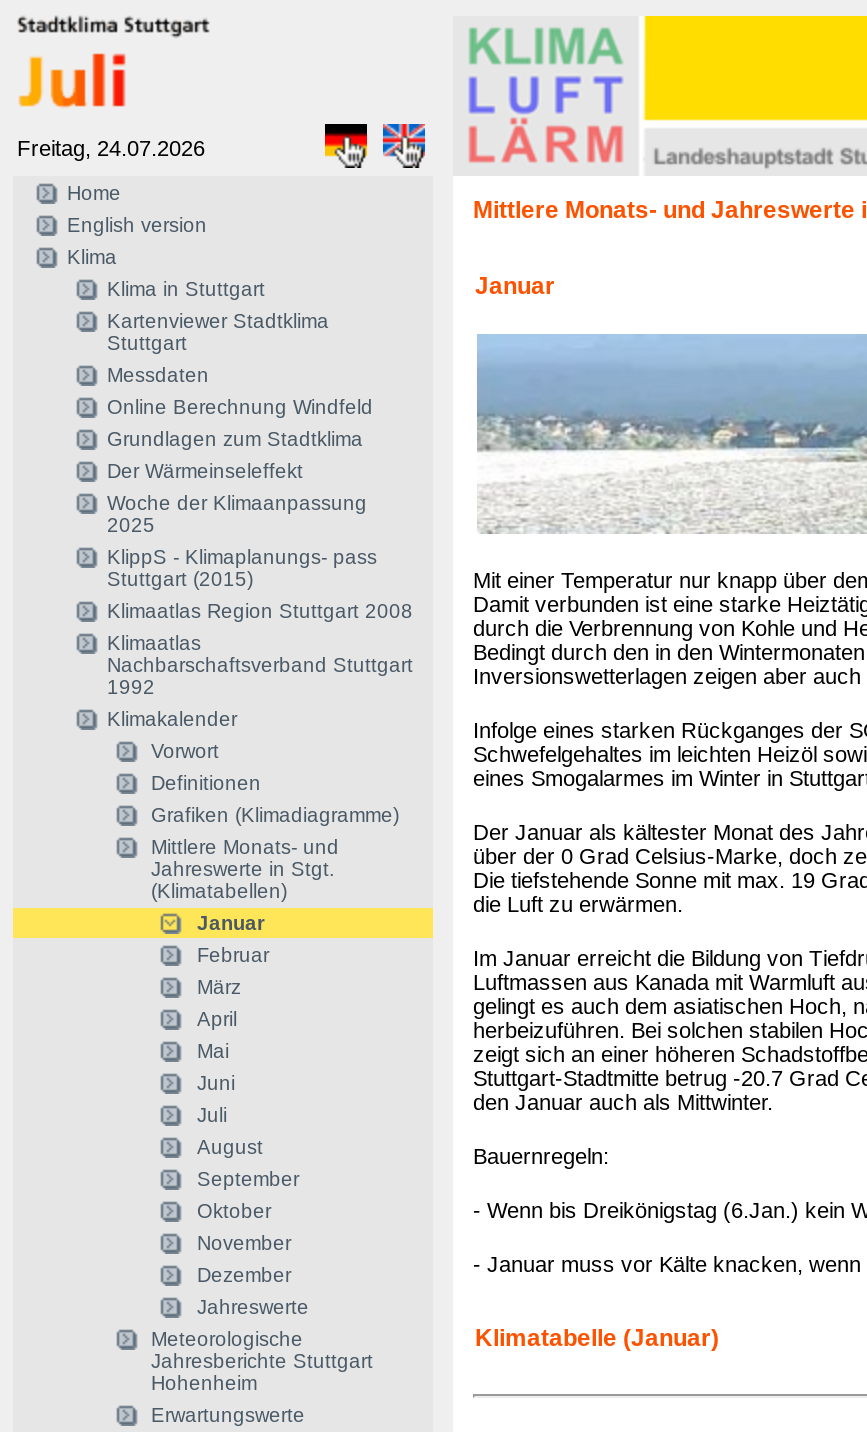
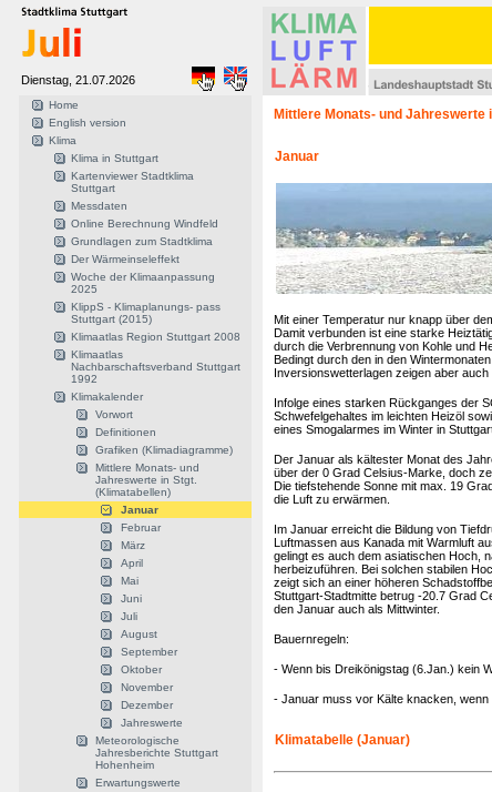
[17,136,205,160] Freitag, 24.07.2026 -> [21,73,135,87] Dienstag, 21.07.2026

